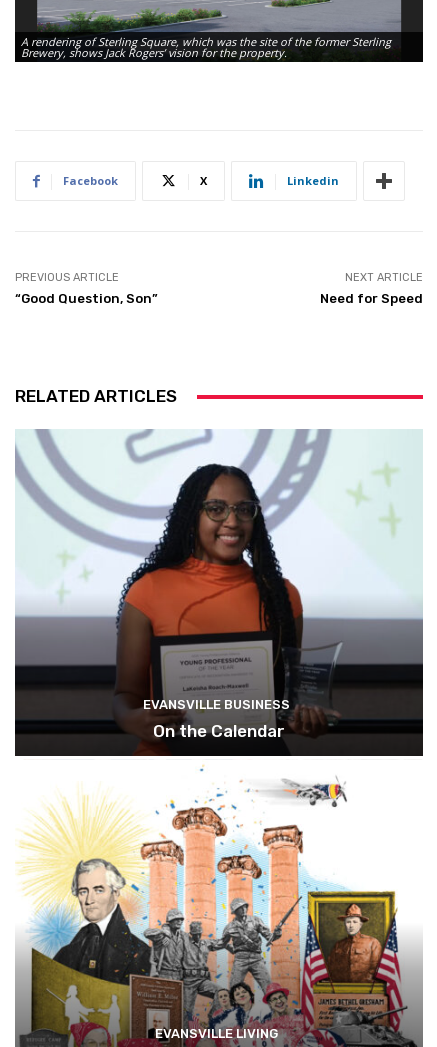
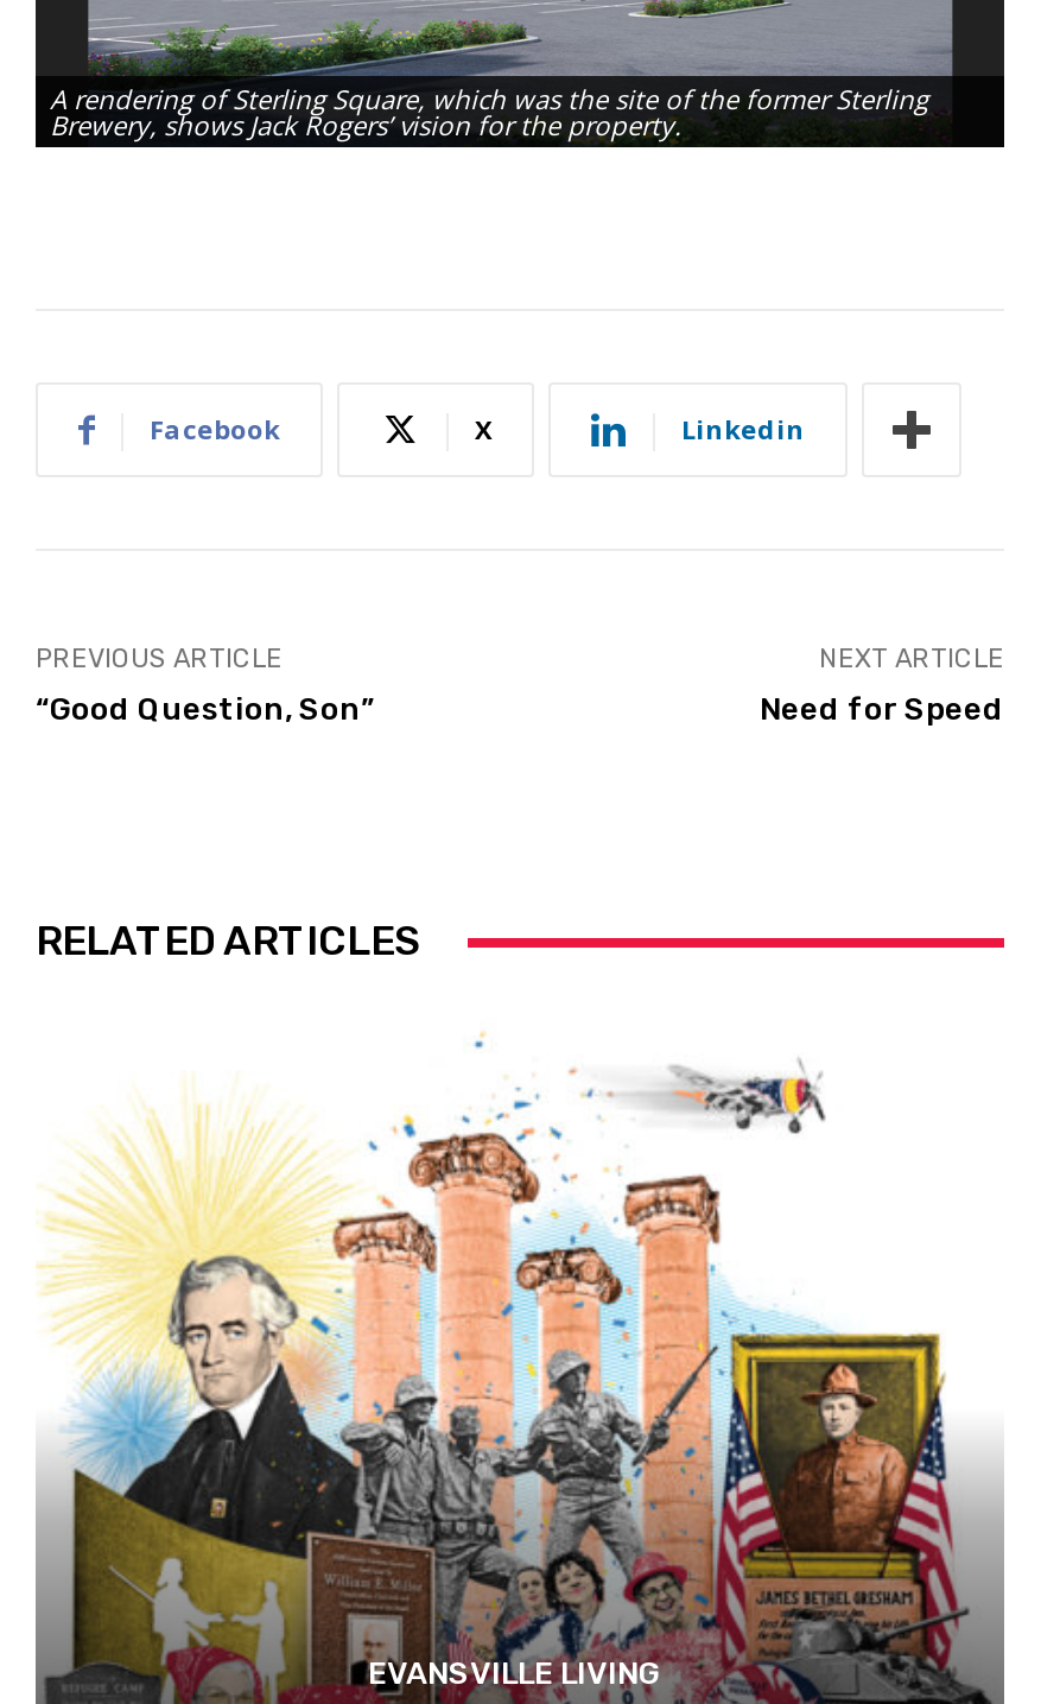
[14,428,423,757] [image] | EVANSVILLE BUSINESS | On the Calendar -> none

